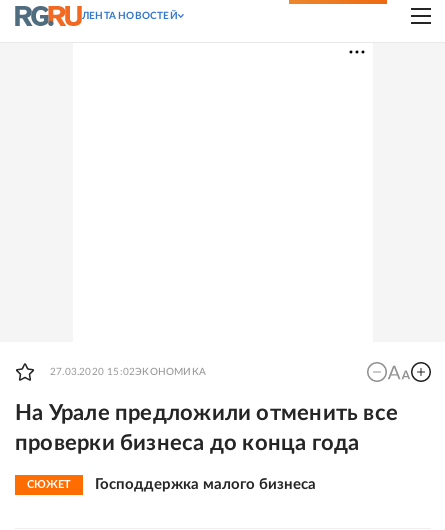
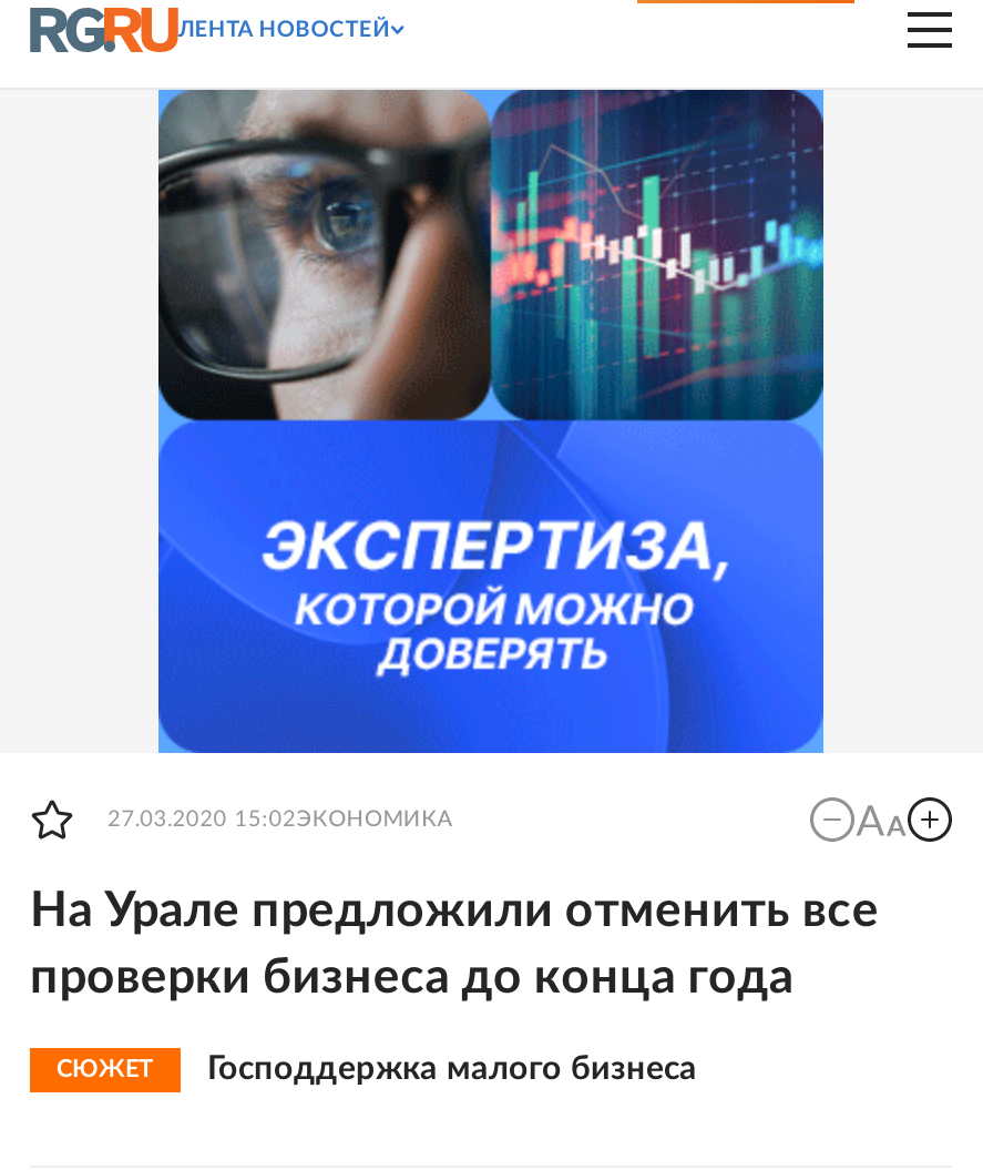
none -> [156,88,826,755] [image]

